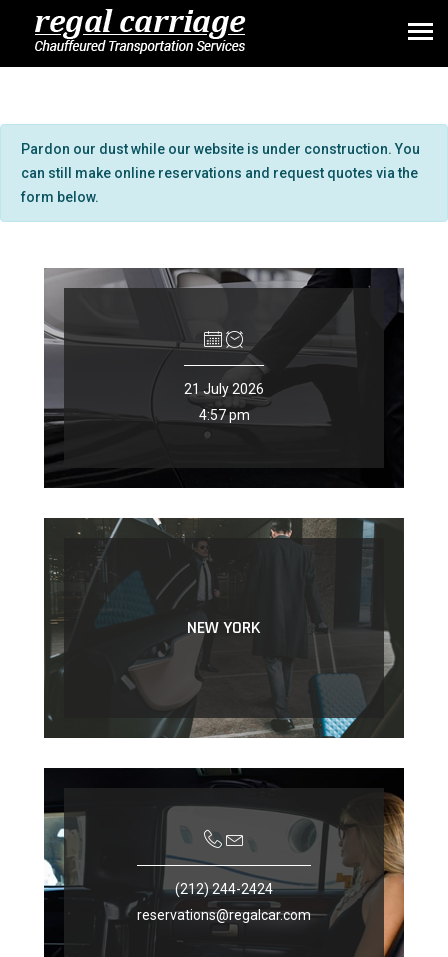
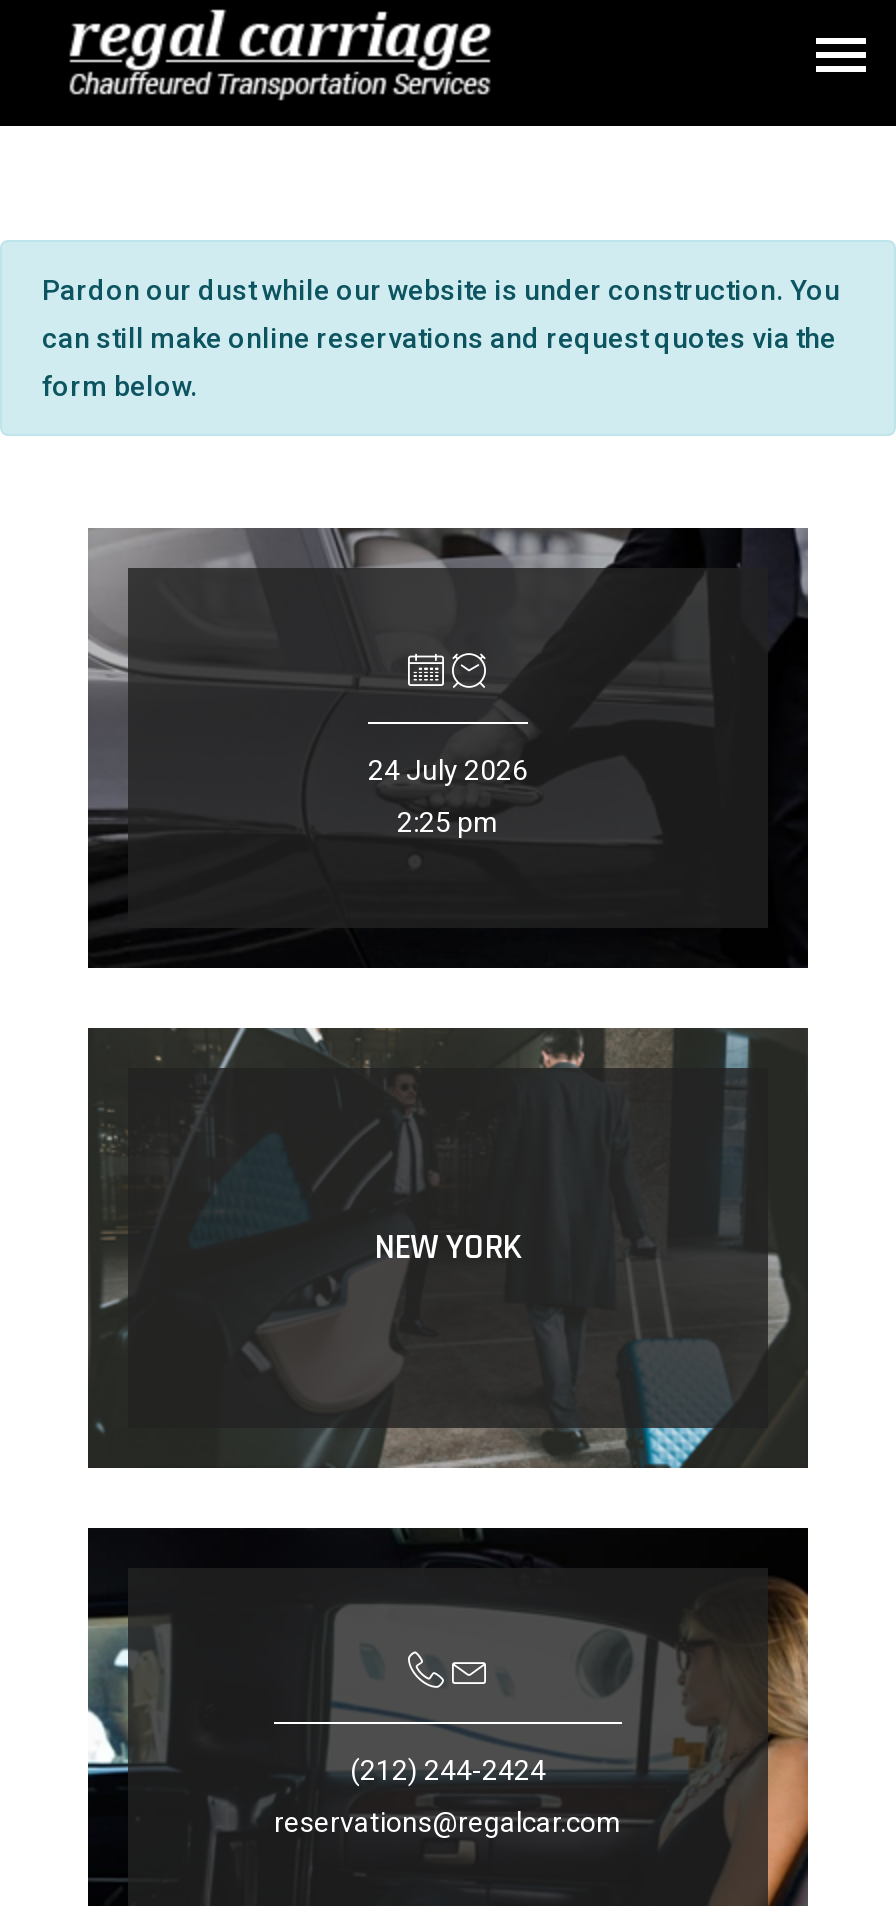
[184,380,264,396] 21 July 2026 -> [368,753,528,785] 24 July 2026
[198,406,249,422] 4:57 pm -> [397,805,499,837] 2:25 pm

